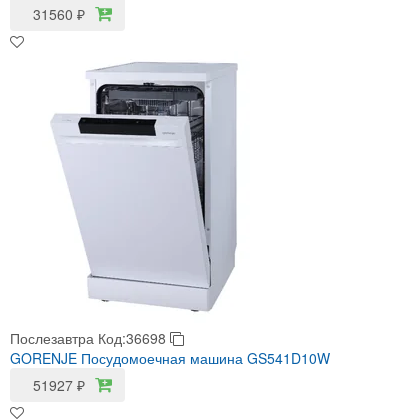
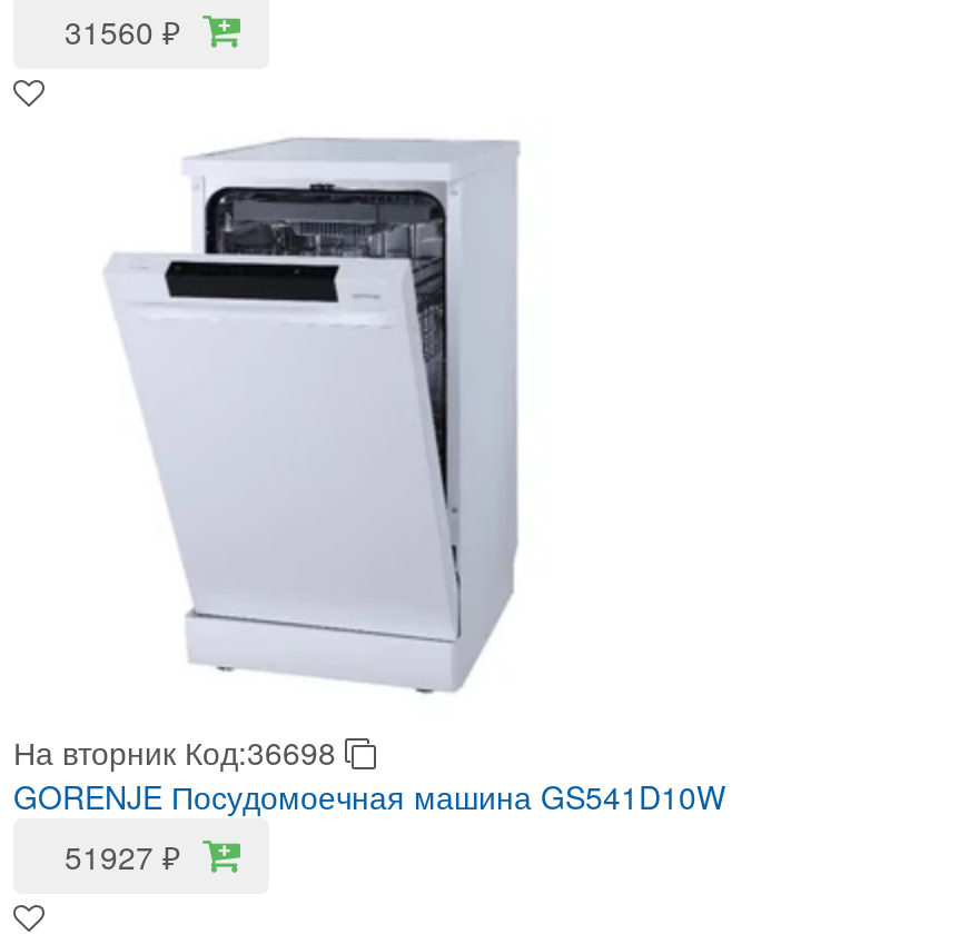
[10,328,170,348] Послезавтра Код:36698 -> [13,729,345,774] На вторник Код:36698

